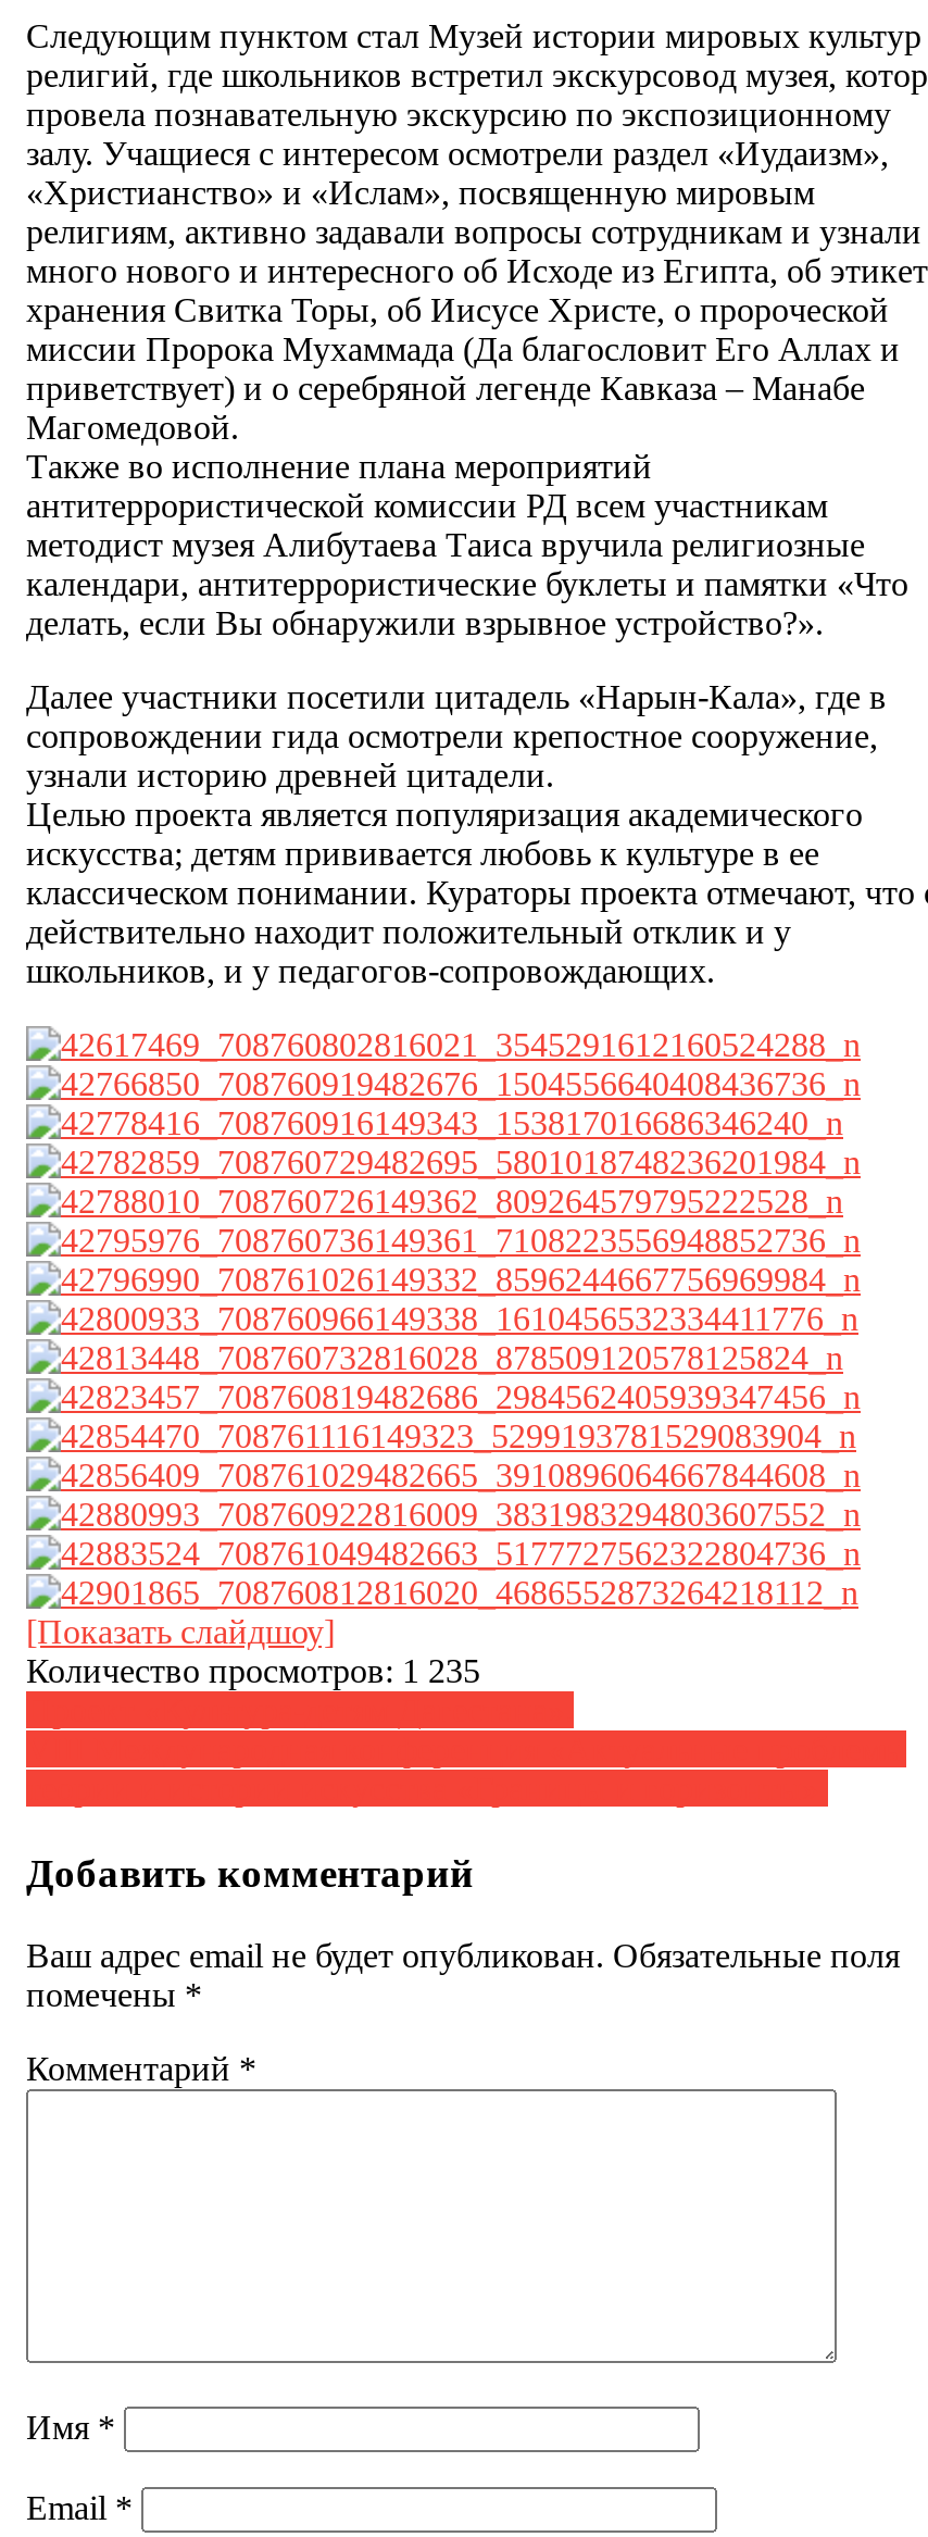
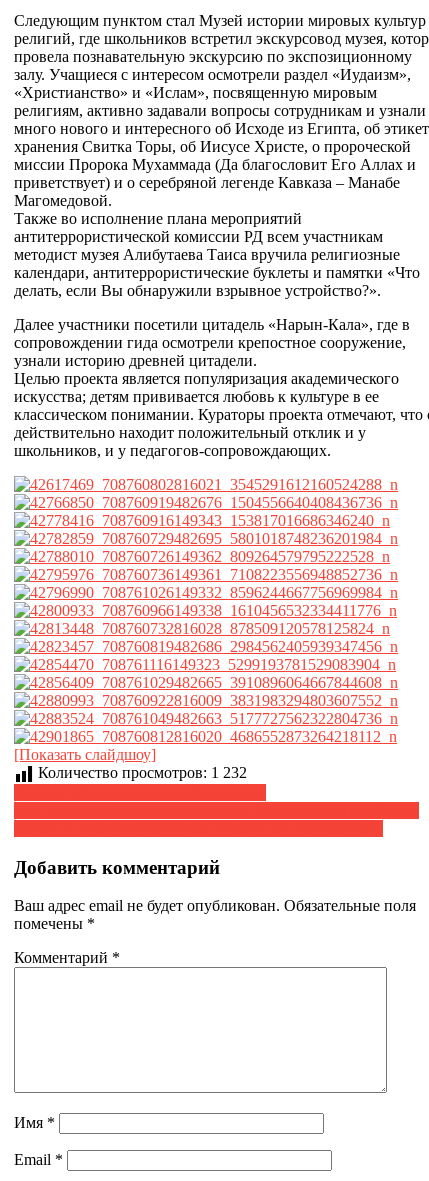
[26,1652,480,1689] Количество просмотров: 1 235 -> [38,764,247,781] Количество просмотров: 1 232

